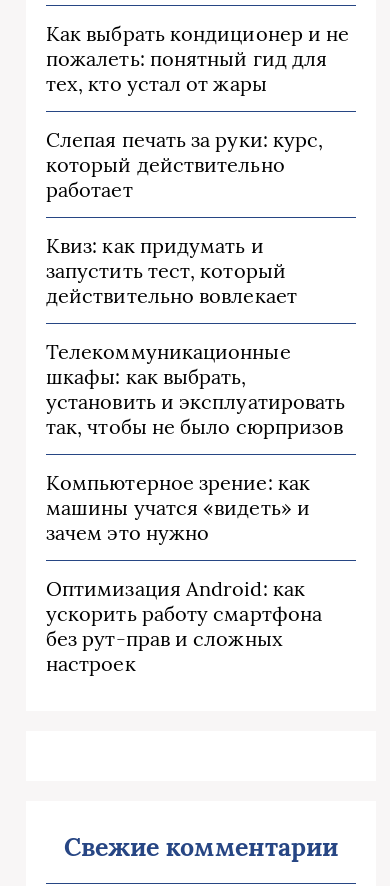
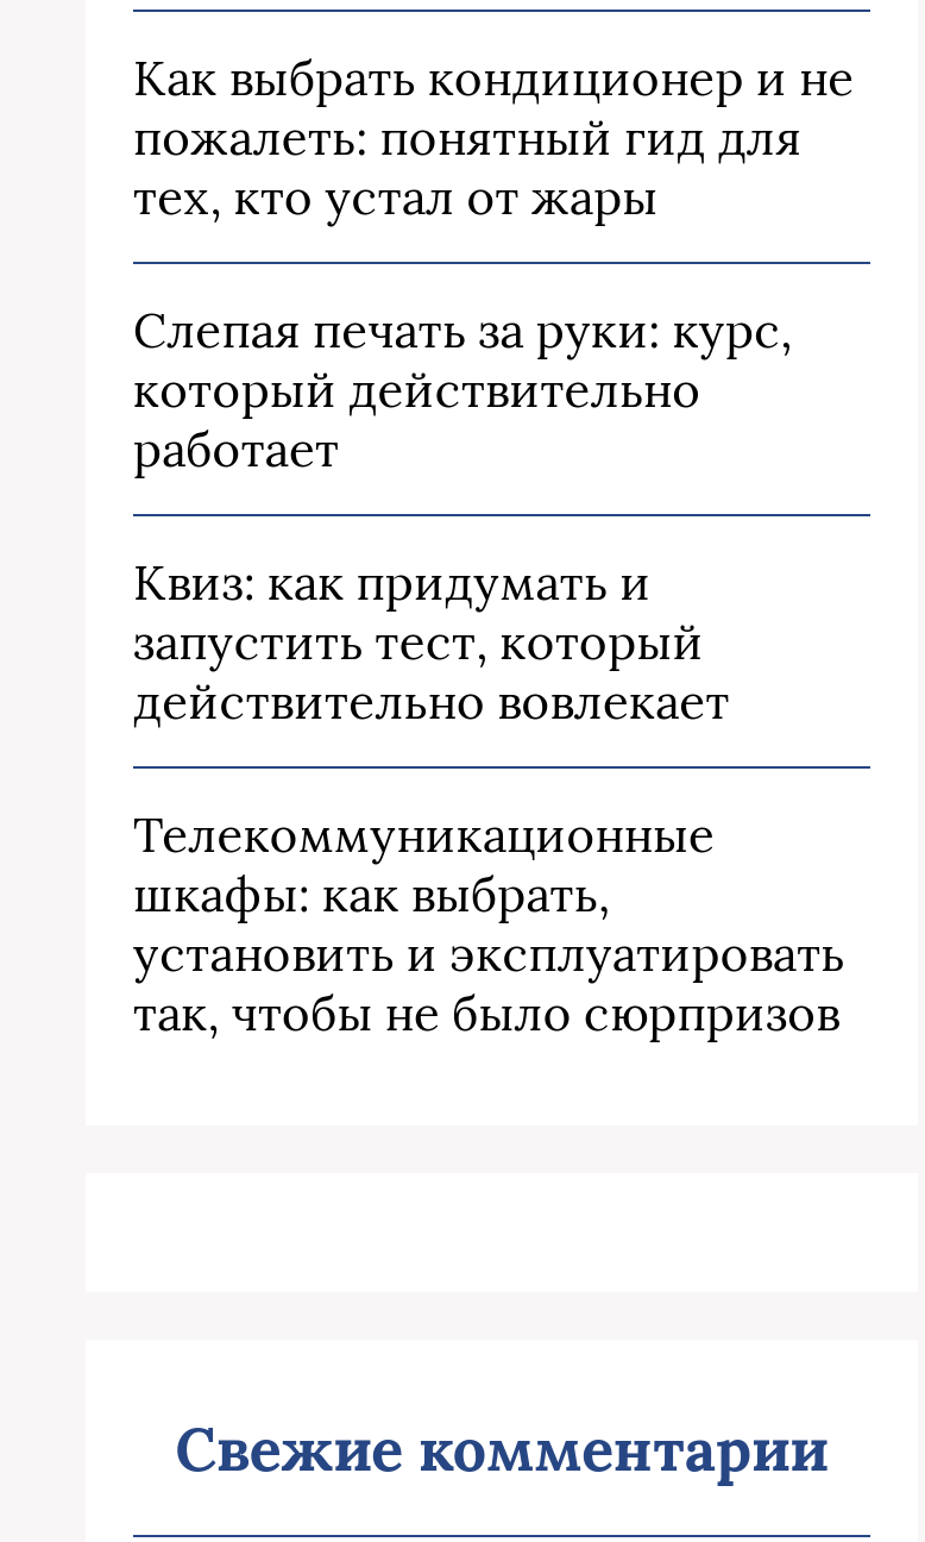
[46,470,322,676] Компьютерное зрение: как | машины учатся «видеть» и | зачем это нужно | Оптимизация Android: как | ускорить работу смартфона | без рут-прав и сложных | настроек -> none

